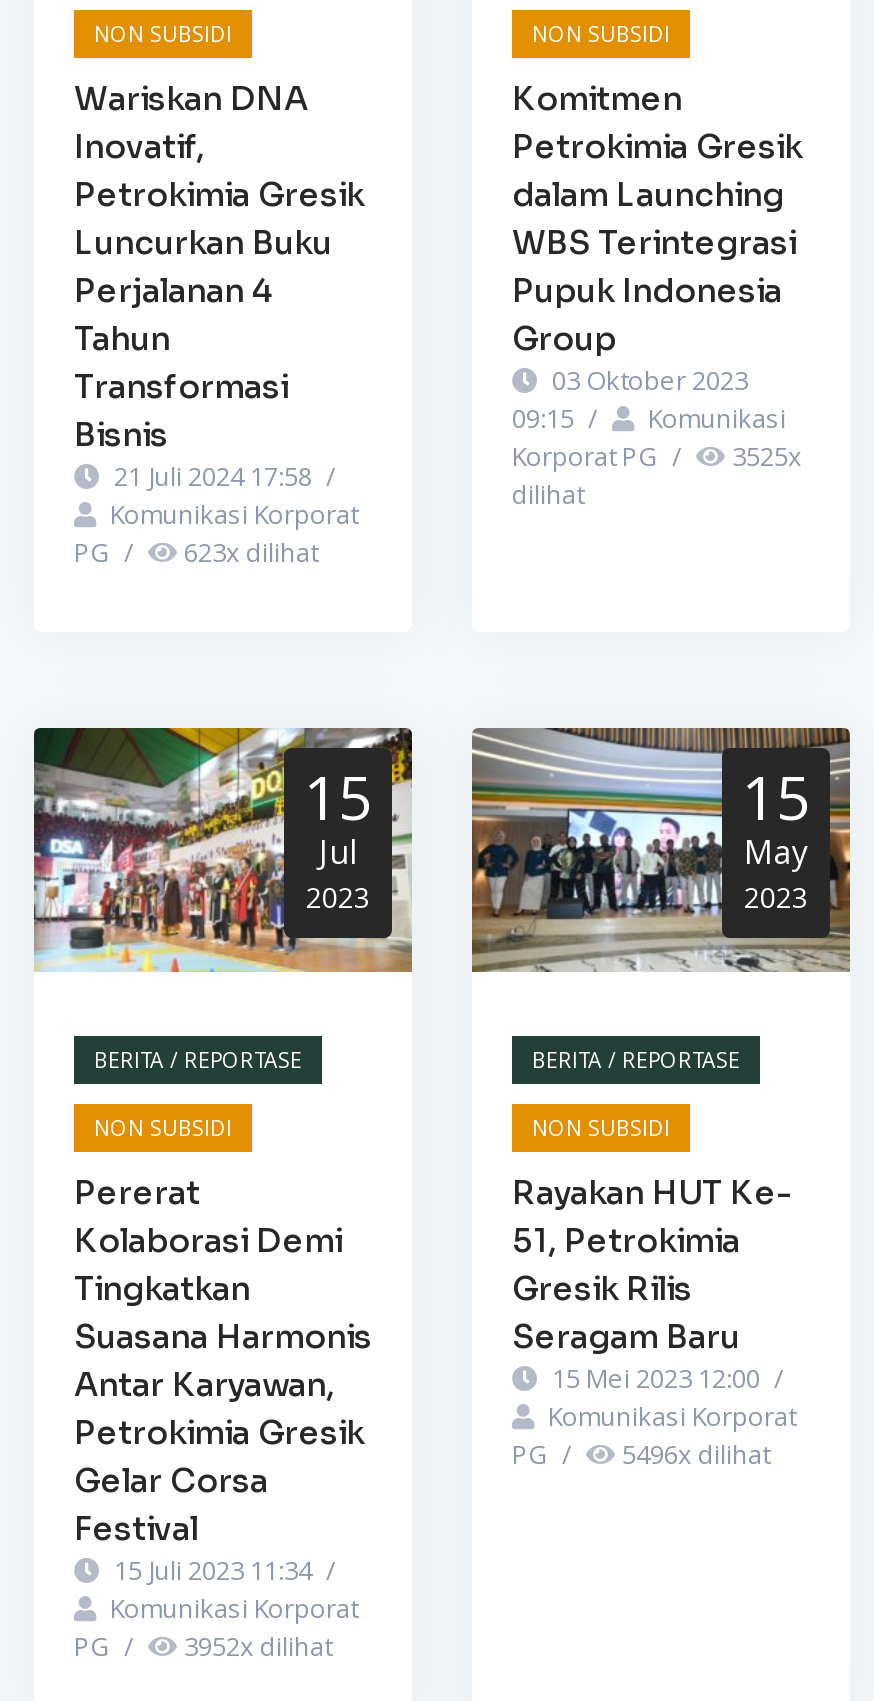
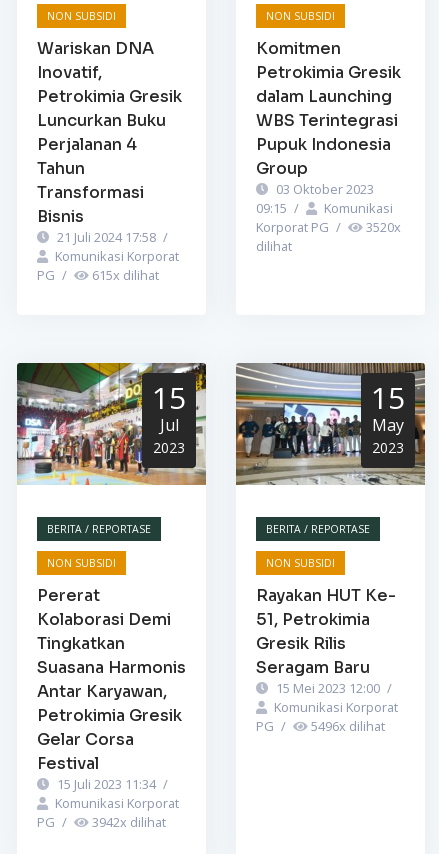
[512,438,802,474] Korporat PG / 3525x -> [256,218,401,236] Korporat PG / 3520x
[74,534,318,570] PG / 623x dilihat -> [37,266,159,284] PG / 615x dilihat
[74,1627,332,1663] PG / 3952x dilihat -> [37,812,166,830] PG / 3942x dilihat

